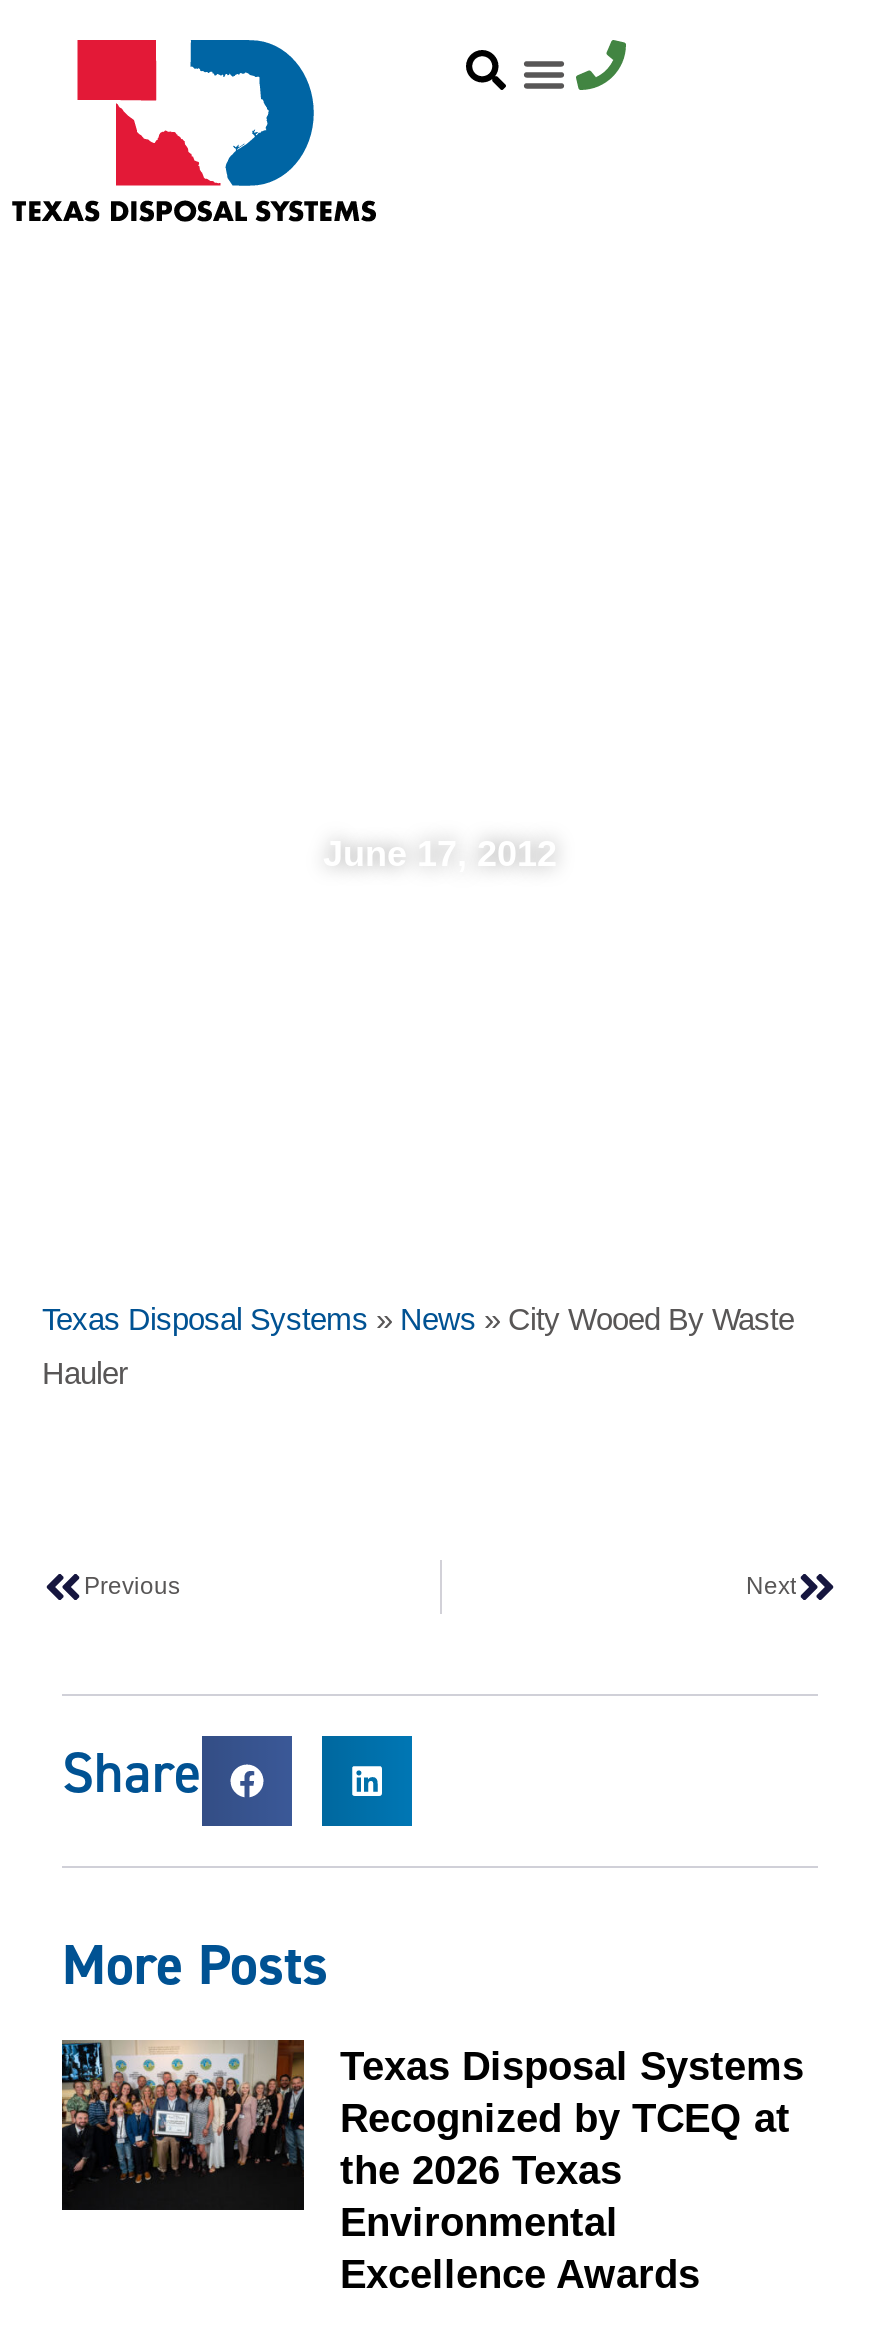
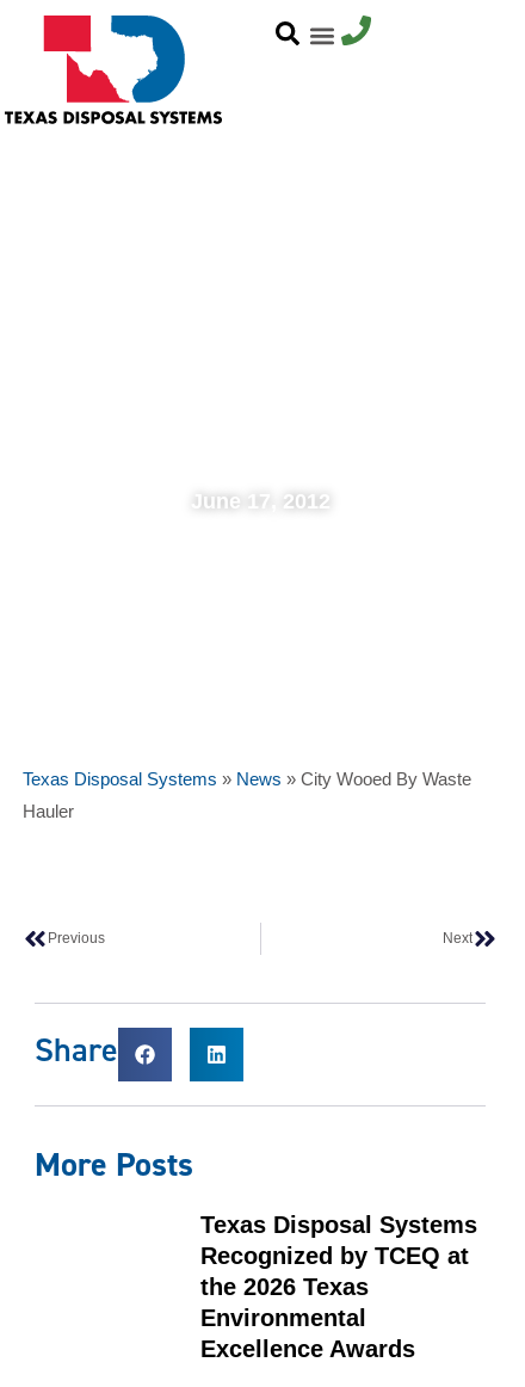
[60,2038,306,2212] [image] -> none

